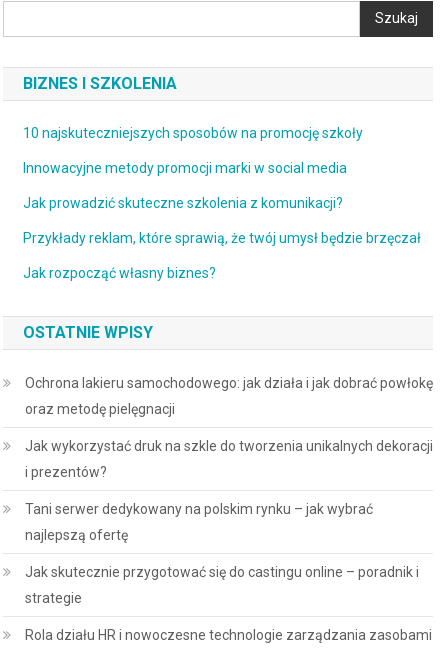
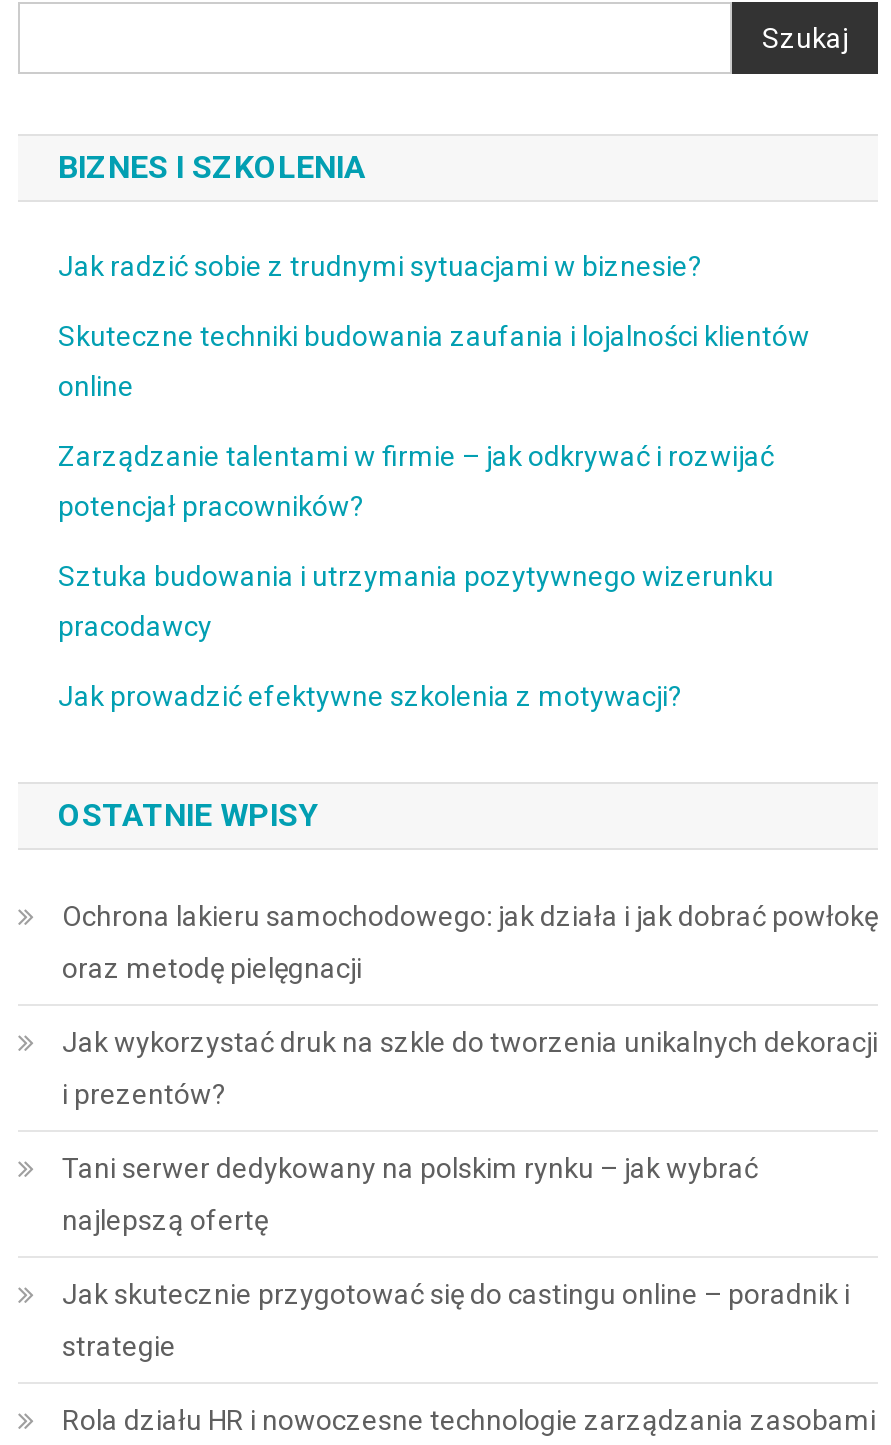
[23,125,421,281] 10 najskuteczniejszych sposobów na promocję szkoły | Innowacyjne metody promocji marki w social media | Jak prowadzić skuteczne szkolenia z komunikacji? | Przykłady reklam, które sprawią, że twój umysł będzie brzęczał | Jak rozpocząć własny biznes? -> [58,250,810,712] Jak radzić sobie z trudnymi sytuacjami w biznesie? | Skuteczne techniki budowania zaufania i lojalności klientów | online | Zarządzanie talentami w firmie – jak odkrywać i rozwijać | potencjał pracowników? | Sztuka budowania i utrzymania pozytywnego wizerunku | pracodawcy | Jak prowadzić efektywne szkolenia z motywacji?

